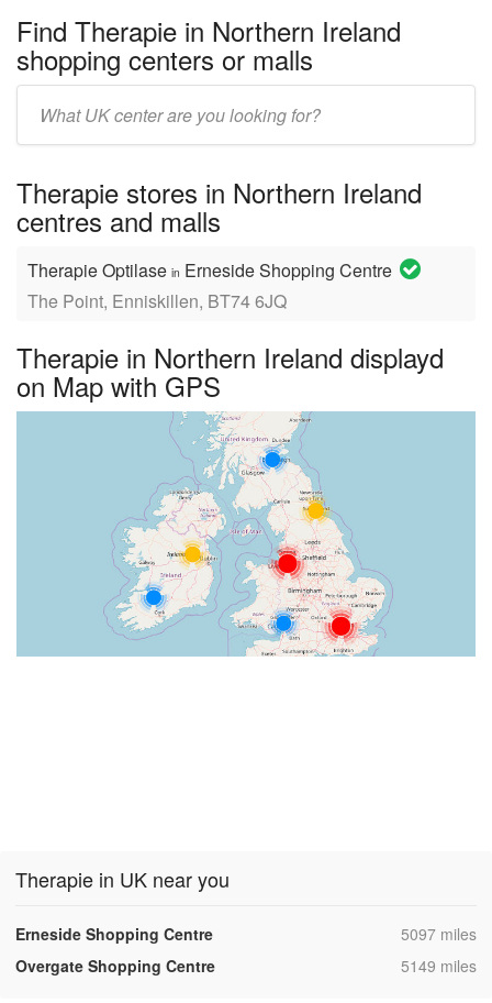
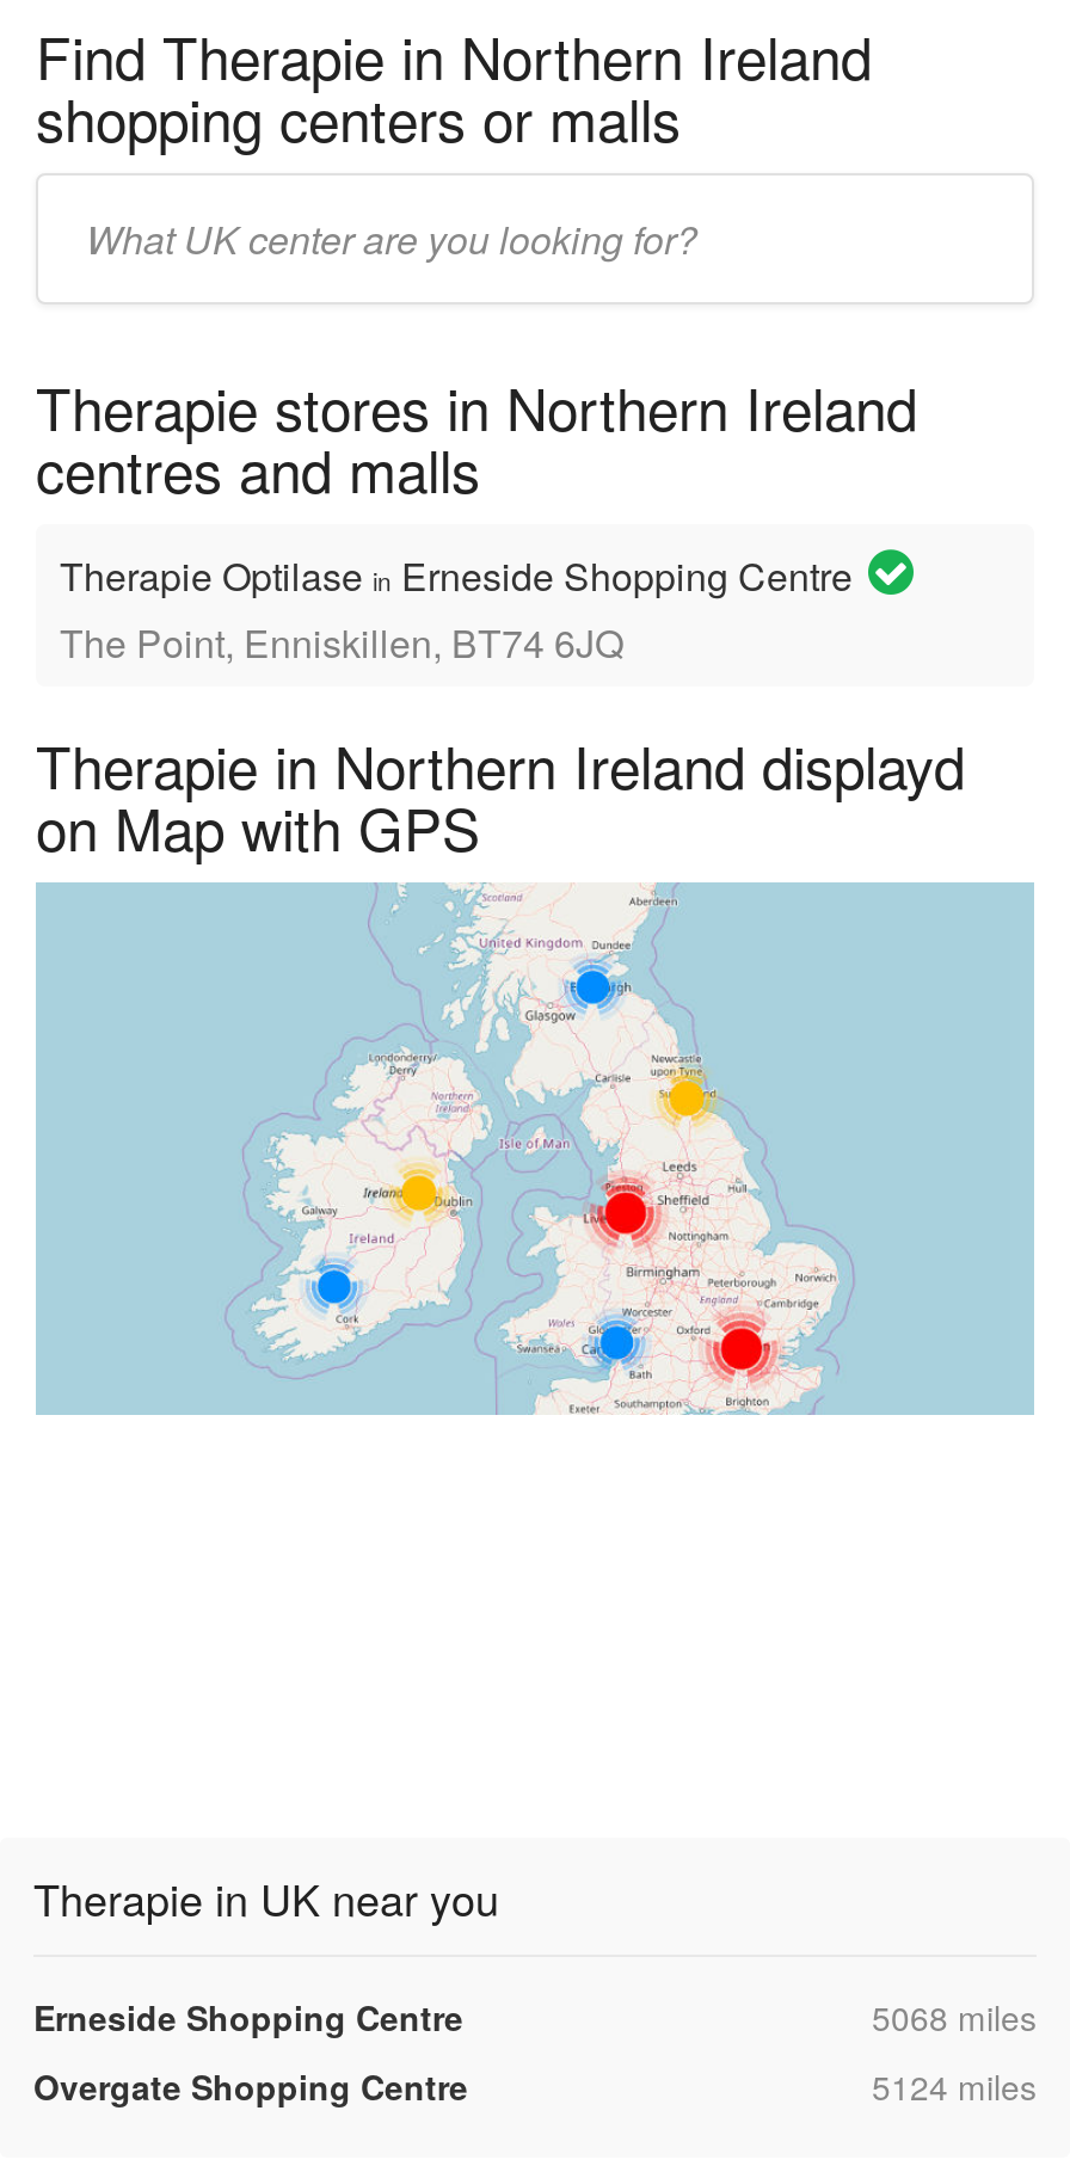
[401,923,477,945] 5097 miles -> [872,1993,1037,2041] 5068 miles
[401,955,477,977] 5149 miles -> [872,2062,1037,2110] 5124 miles

